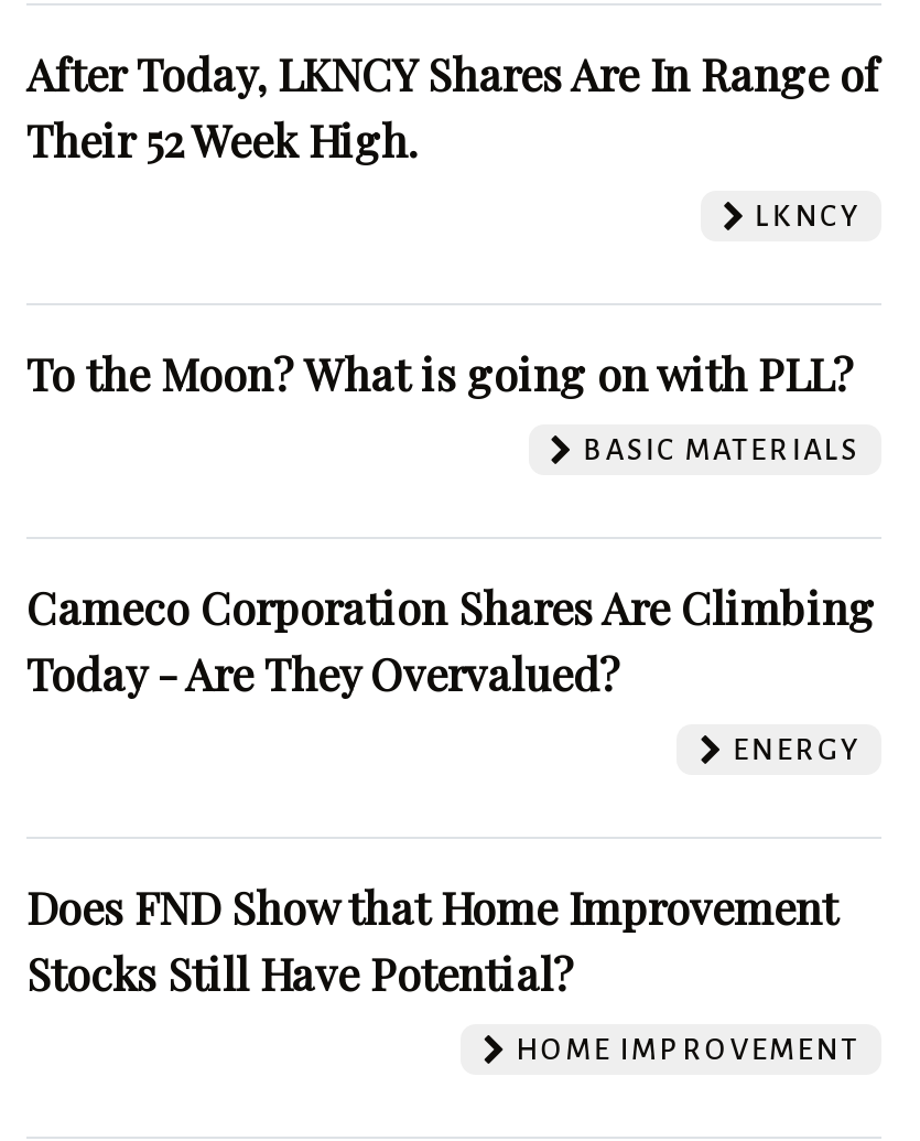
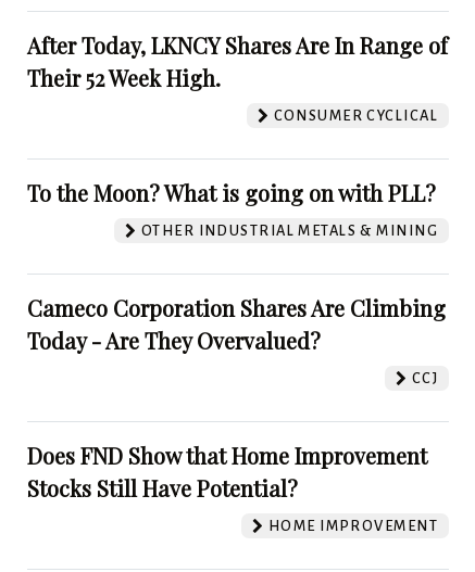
[748,198,859,232] LKNCY -> [270,107,438,123] CONSUMER CYCLICAL
[575,432,859,465] BASIC MATERIALS -> [137,222,438,238] OTHER INDUSTRIAL METALS & MINING
[725,732,859,765] ENERGY -> [408,370,438,386] CCJ

